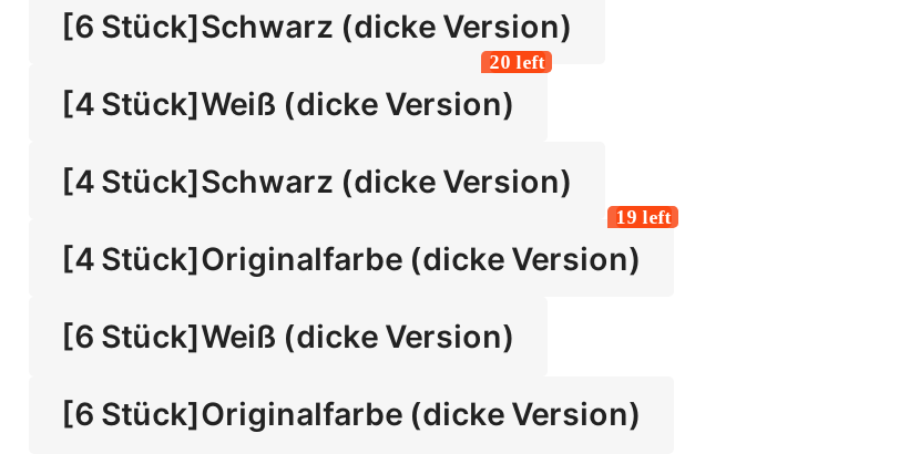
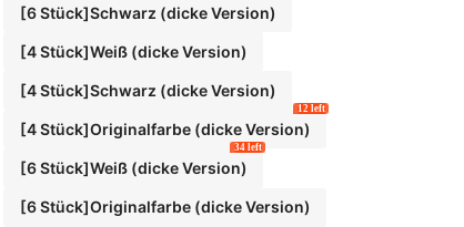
[489,51,545,74] 20 left -> none
[616,207,671,229] 19 left -> [297,103,325,114] 12 left
none -> [234,142,262,153] 34 left

